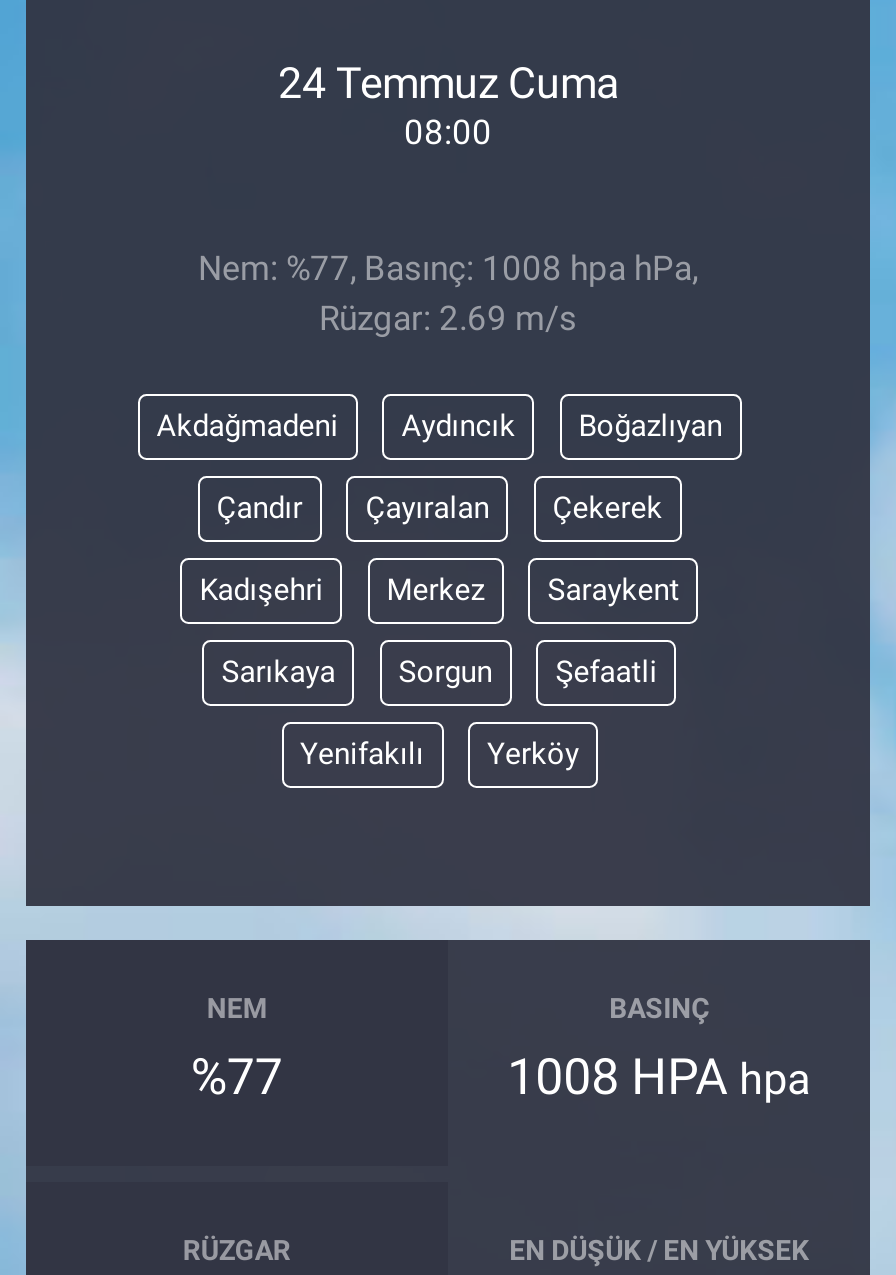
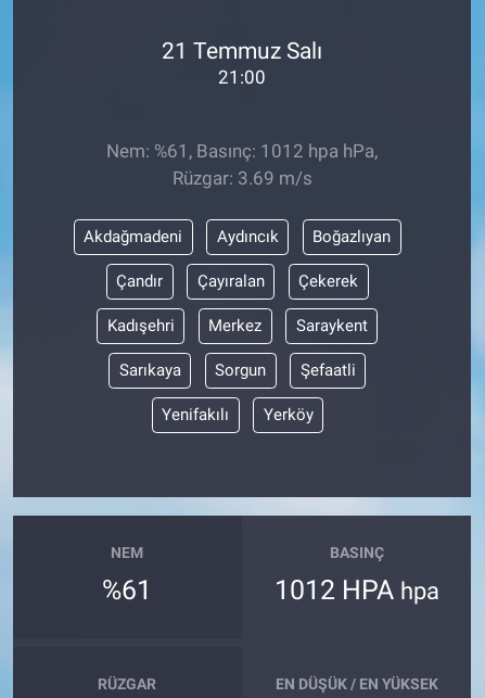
[278,58,618,152] 24 Temmuz Cuma | 08:00 -> [162,37,322,88] 21 Temmuz Salı | 21:00
[198,247,698,337] Nem: %77, Basınç: 1008 hpa hPa, | Rüzgar: 2.69 m/s -> [106,140,378,188] Nem: %61, Basınç: 1012 hpa hPa, | Rüzgar: 3.69 m/s
[191,1048,283,1106] %77 -> [102,574,152,606] %61
[507,1048,811,1106] 1008 HPA hpa -> [274,574,439,606] 1012 HPA hpa

